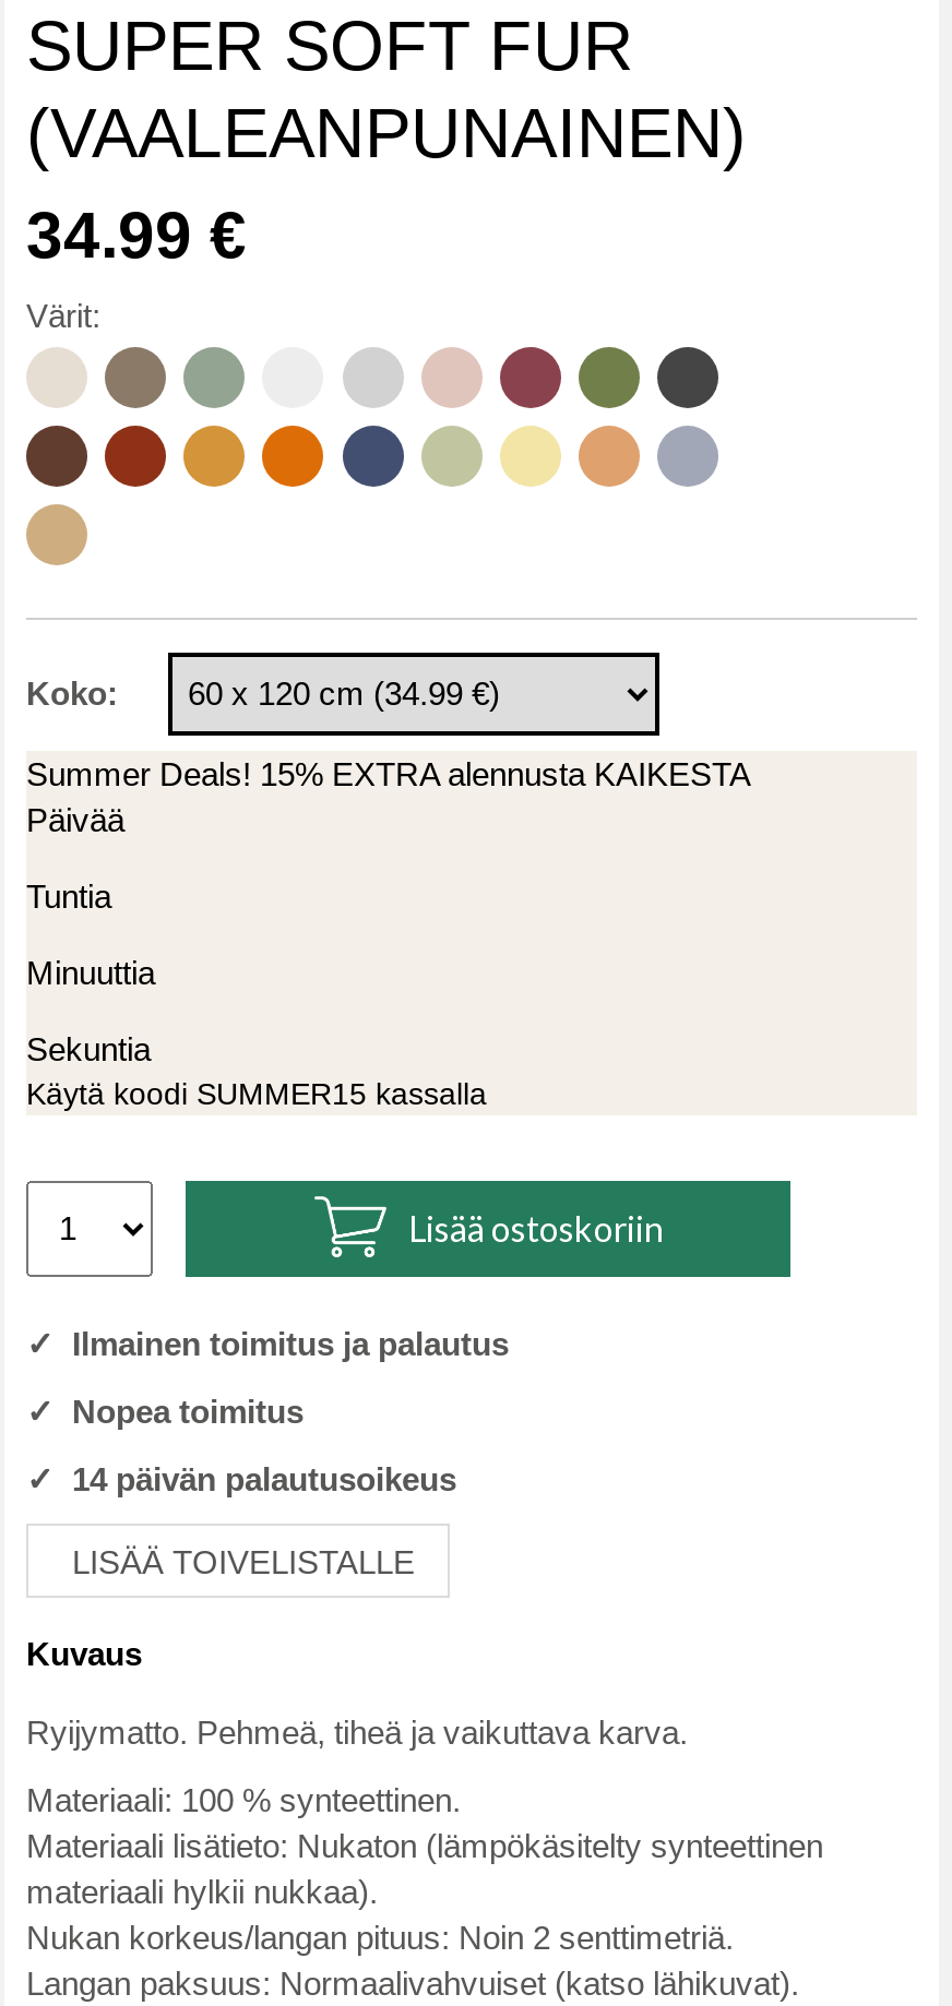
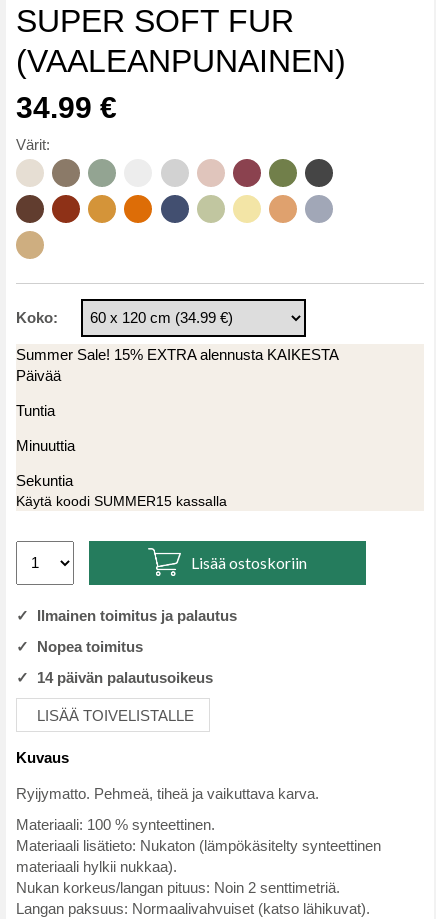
[26,754,751,791] Summer Deals! 15% EXTRA alennusta KAIKESTA -> [16,345,339,362] Summer Sale! 15% EXTRA alennusta KAIKESTA

